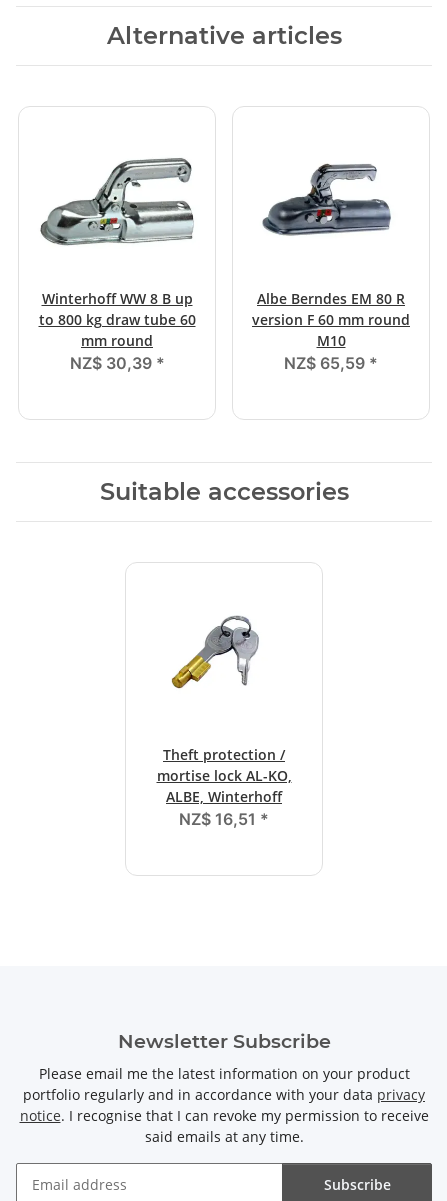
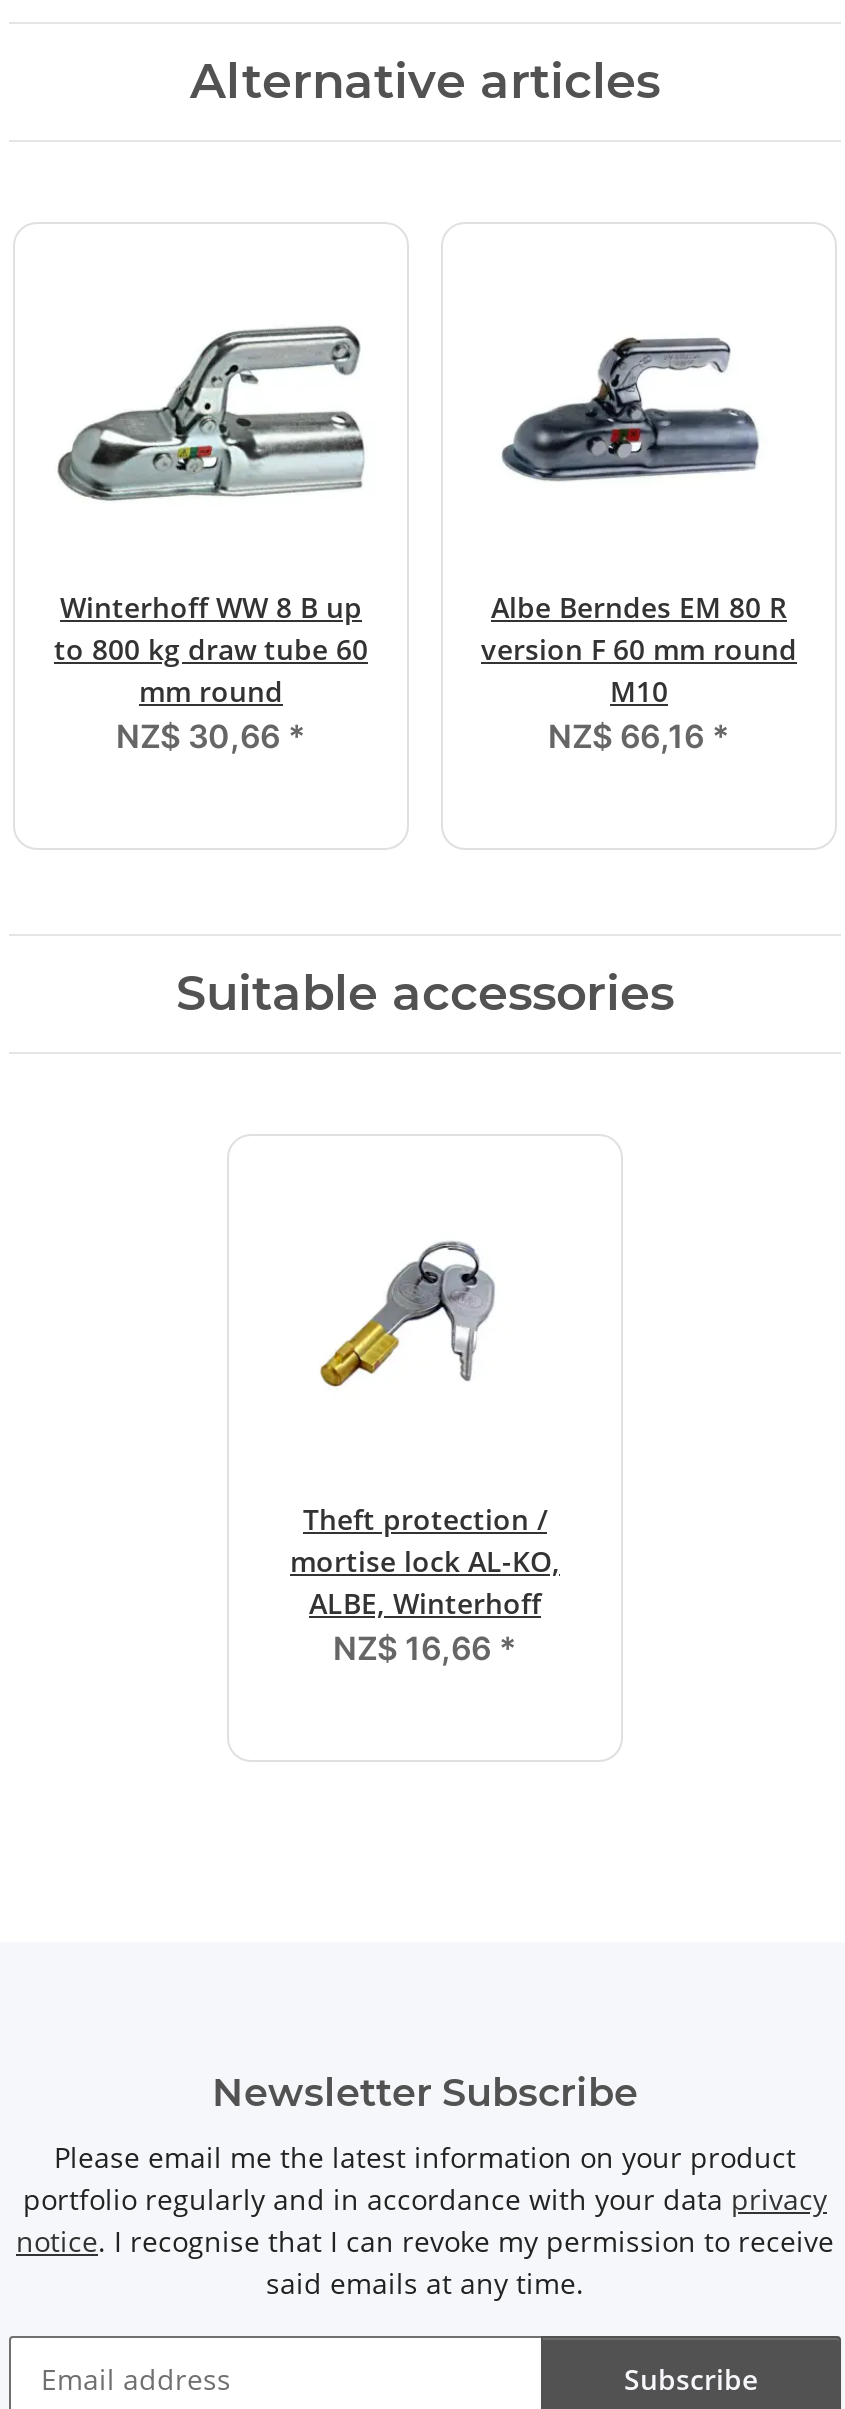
[69,353,164,373] NZ$ 30,39 * -> [116,717,306,757] NZ$ 30,66 *
[284,353,378,373] NZ$ 65,59 * -> [548,717,730,757] NZ$ 66,16 *
[179,809,269,829] NZ$ 16,51 * -> [333,1629,517,1669] NZ$ 16,66 *

